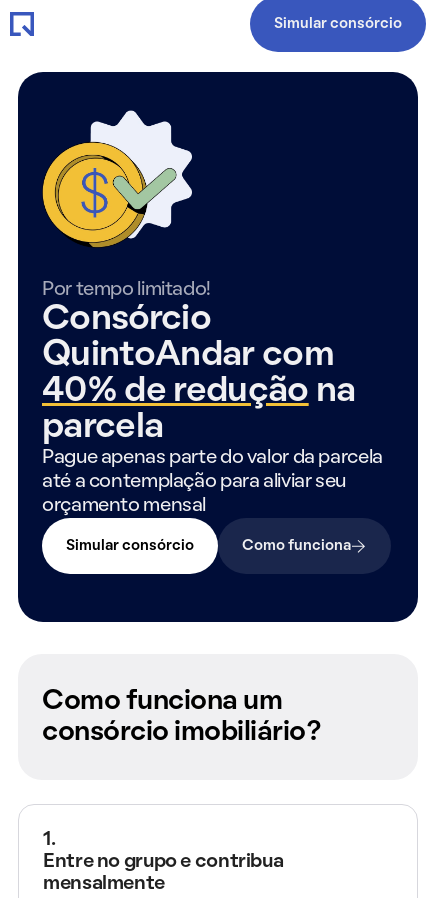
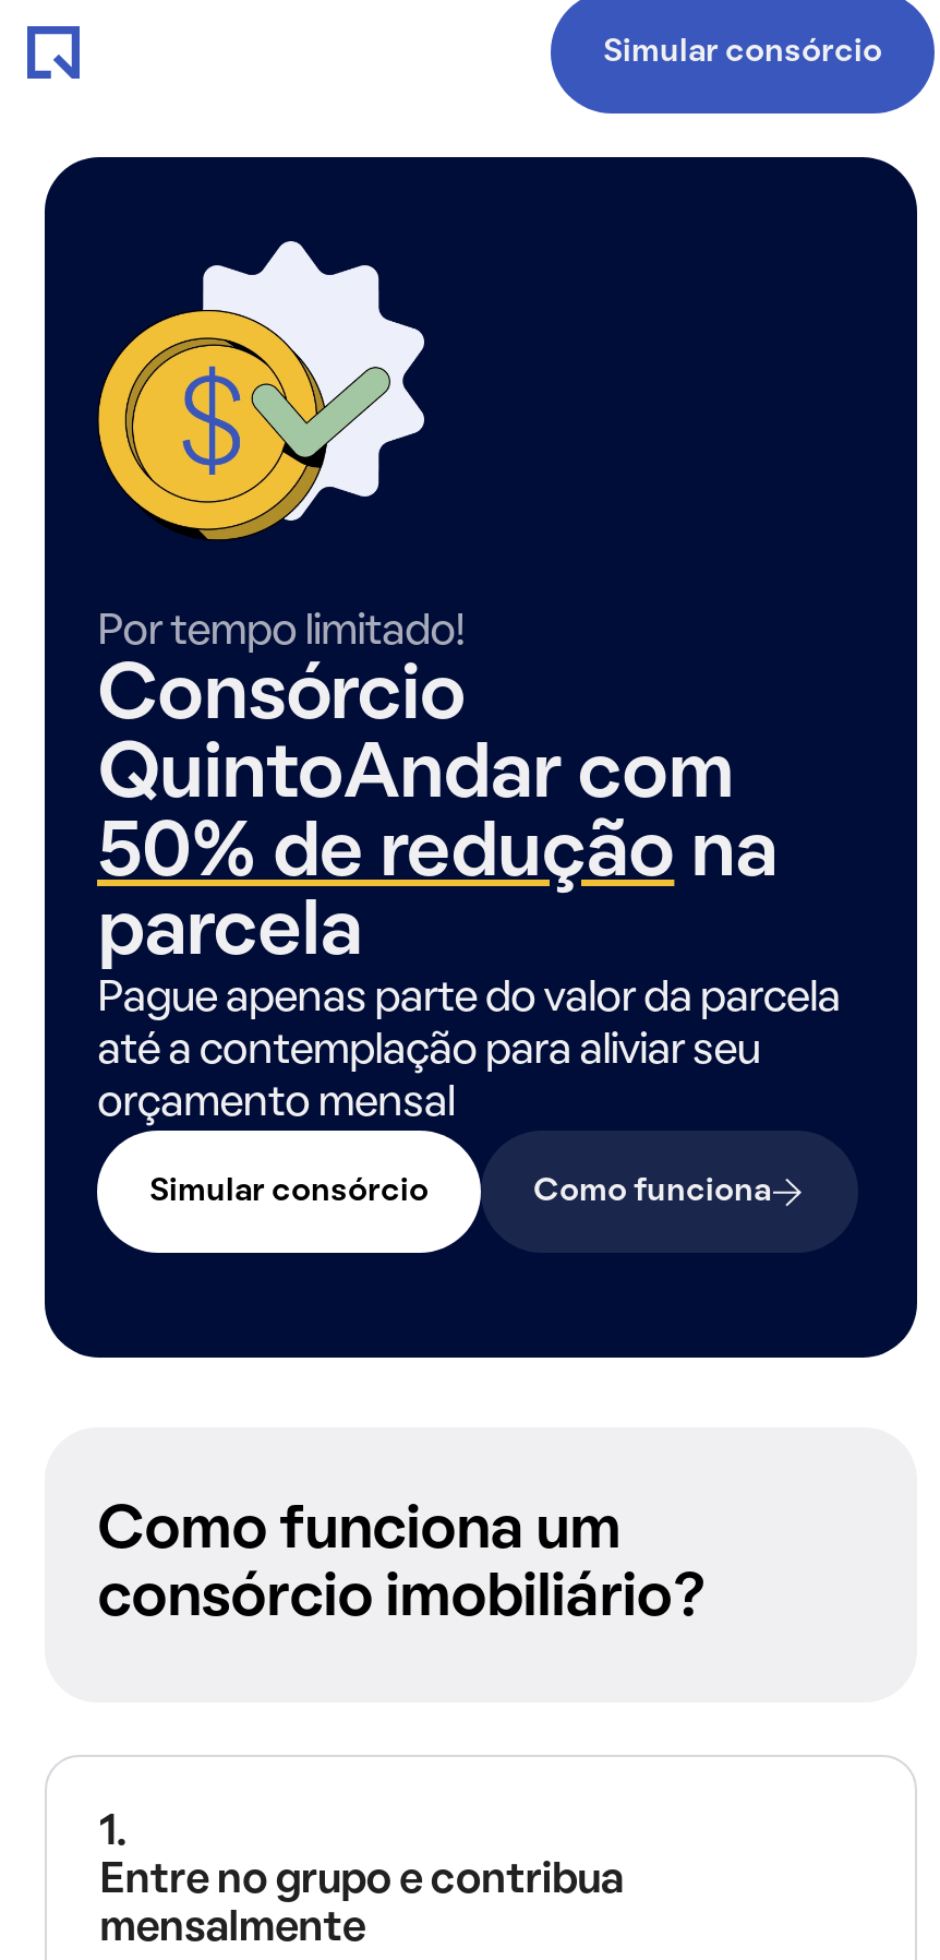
[42,376,356,408] 40% de redução na -> [97,821,777,891] 50% de redução na

